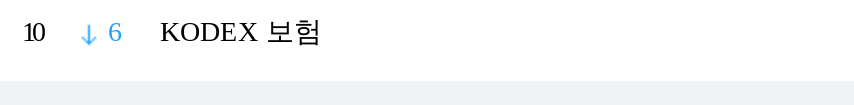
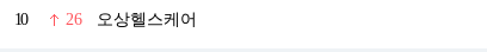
[108,17,322,47] 6 | KODEX 보험 -> [66,11,197,28] 26 | 오상헬스케어

